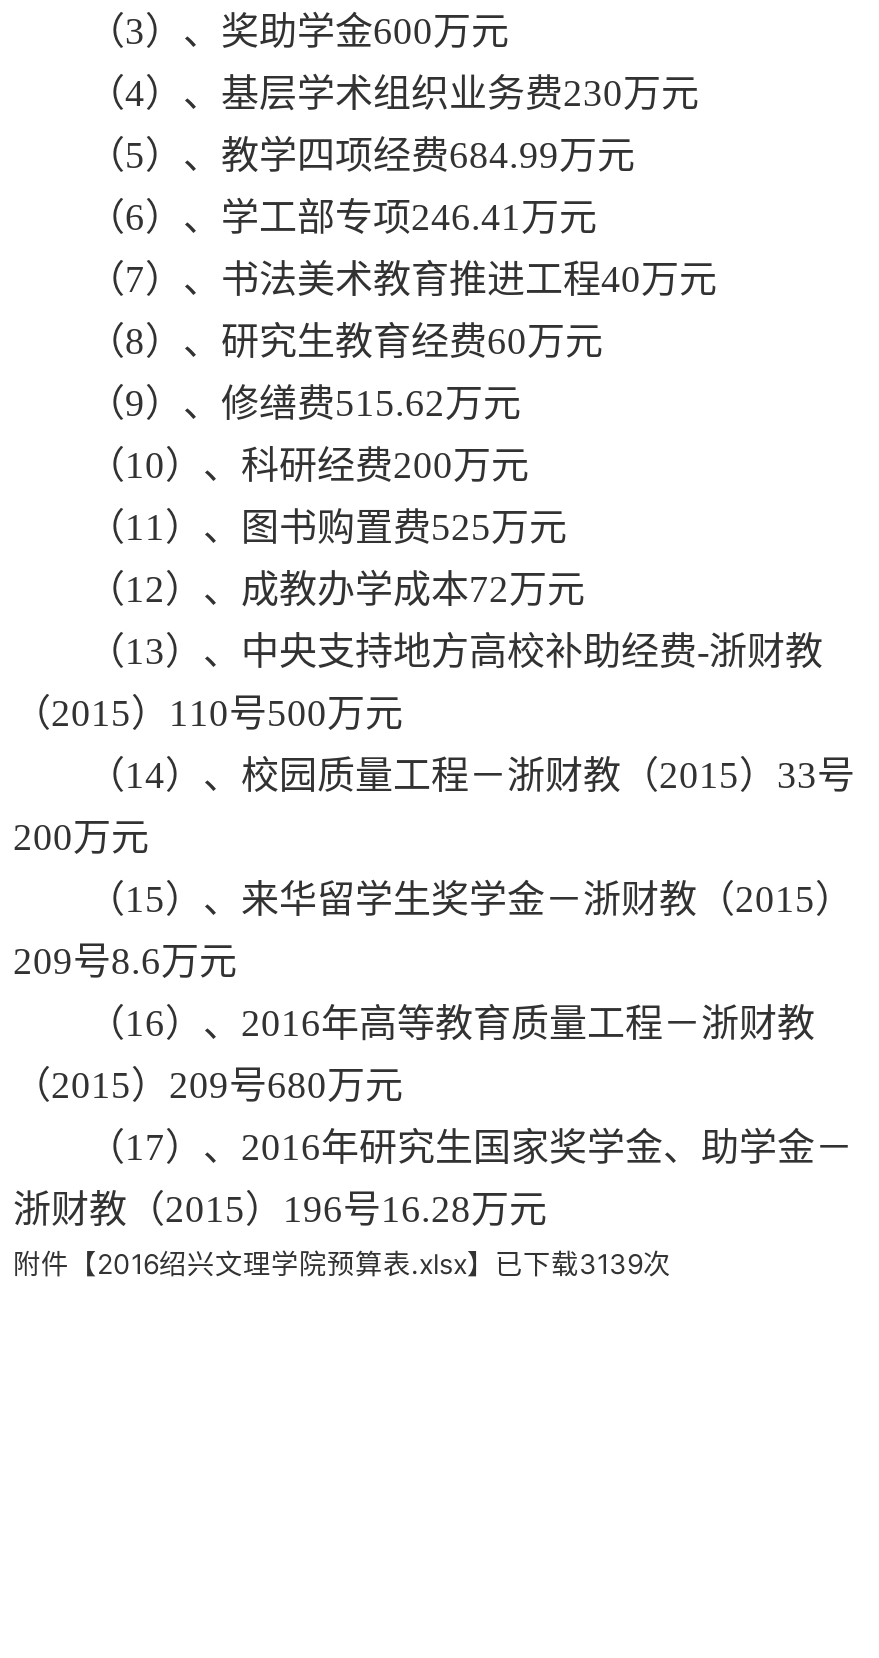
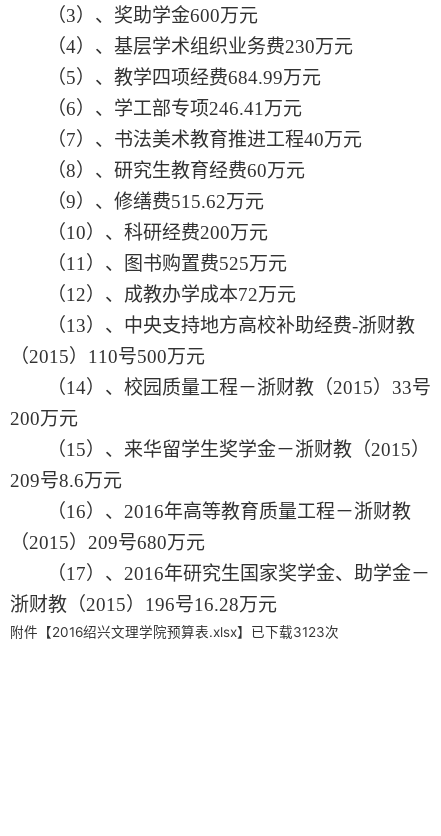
[13,1249,671,1281] 附件【2016绍兴文理学院预算表.xlsx】已下载3139次 -> [10,624,339,640] 附件【2016绍兴文理学院预算表.xlsx】已下载3123次

